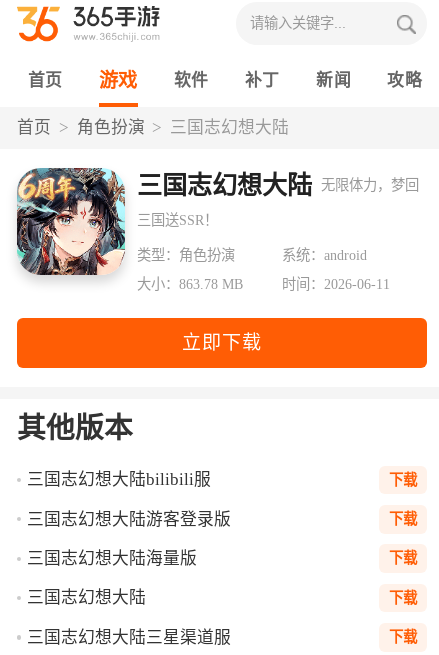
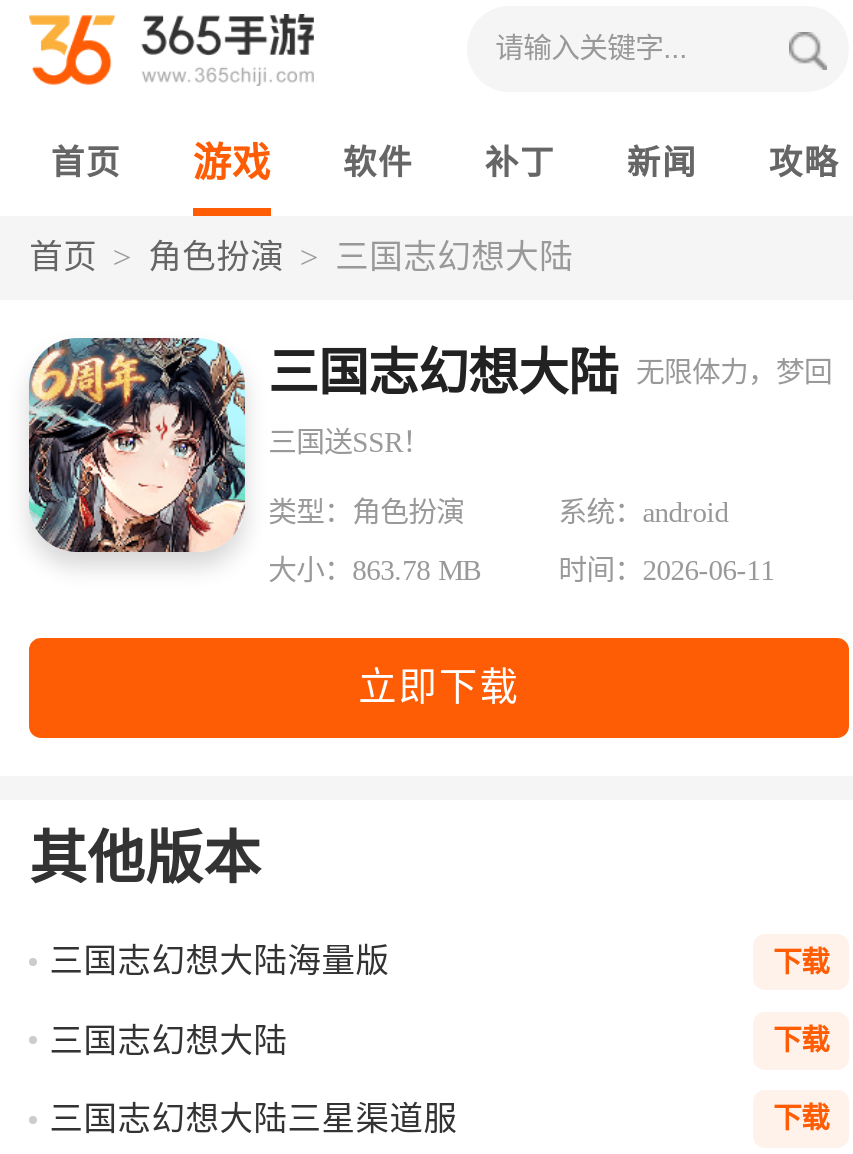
[27,470,417,529] 三国志幻想大陆bilibili服 | 下载 | 三国志幻想大陆游客登录版 | 下载 -> none

